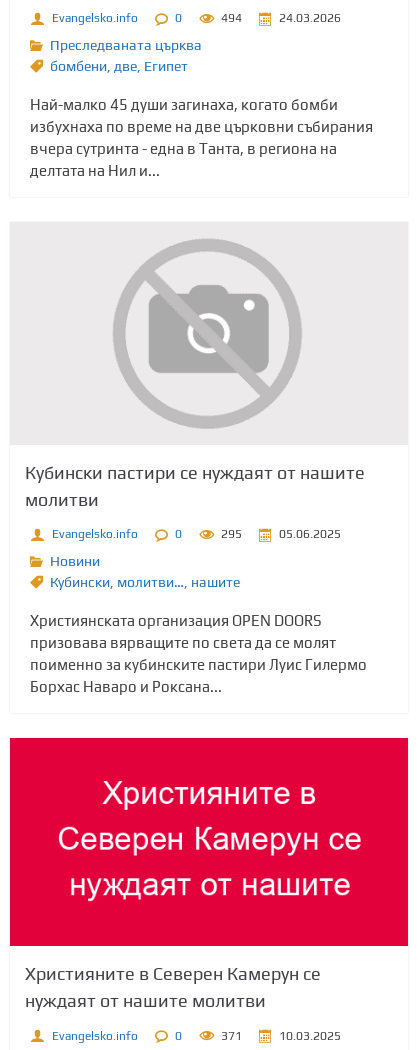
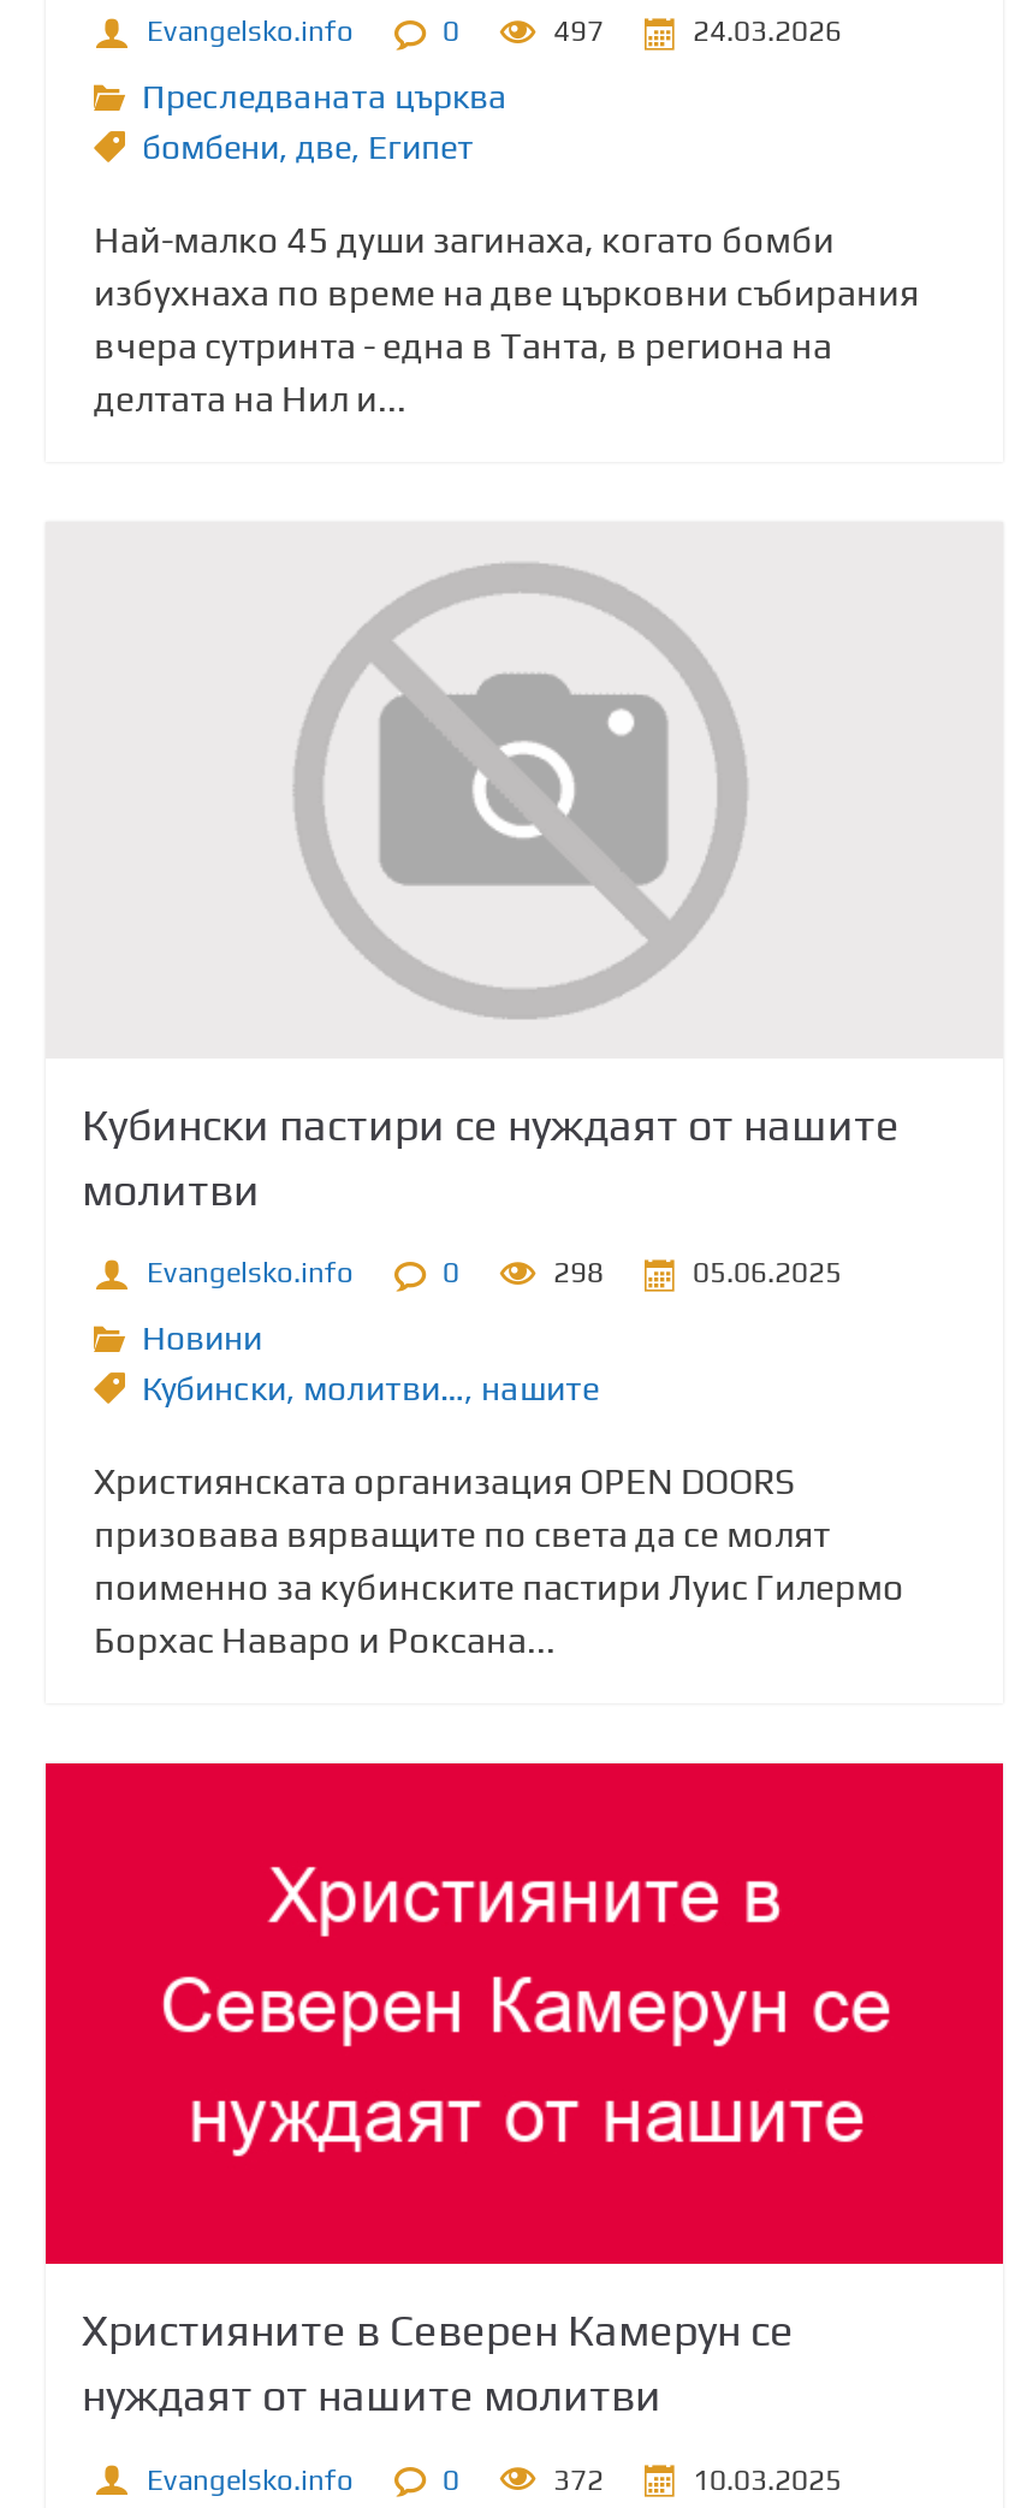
[221,11,242,25] 494 -> [553,14,604,48] 497
[221,527,242,541] 295 -> [553,1257,604,1291] 298
[221,1029,242,1043] 371 -> [553,2463,604,2497] 372

